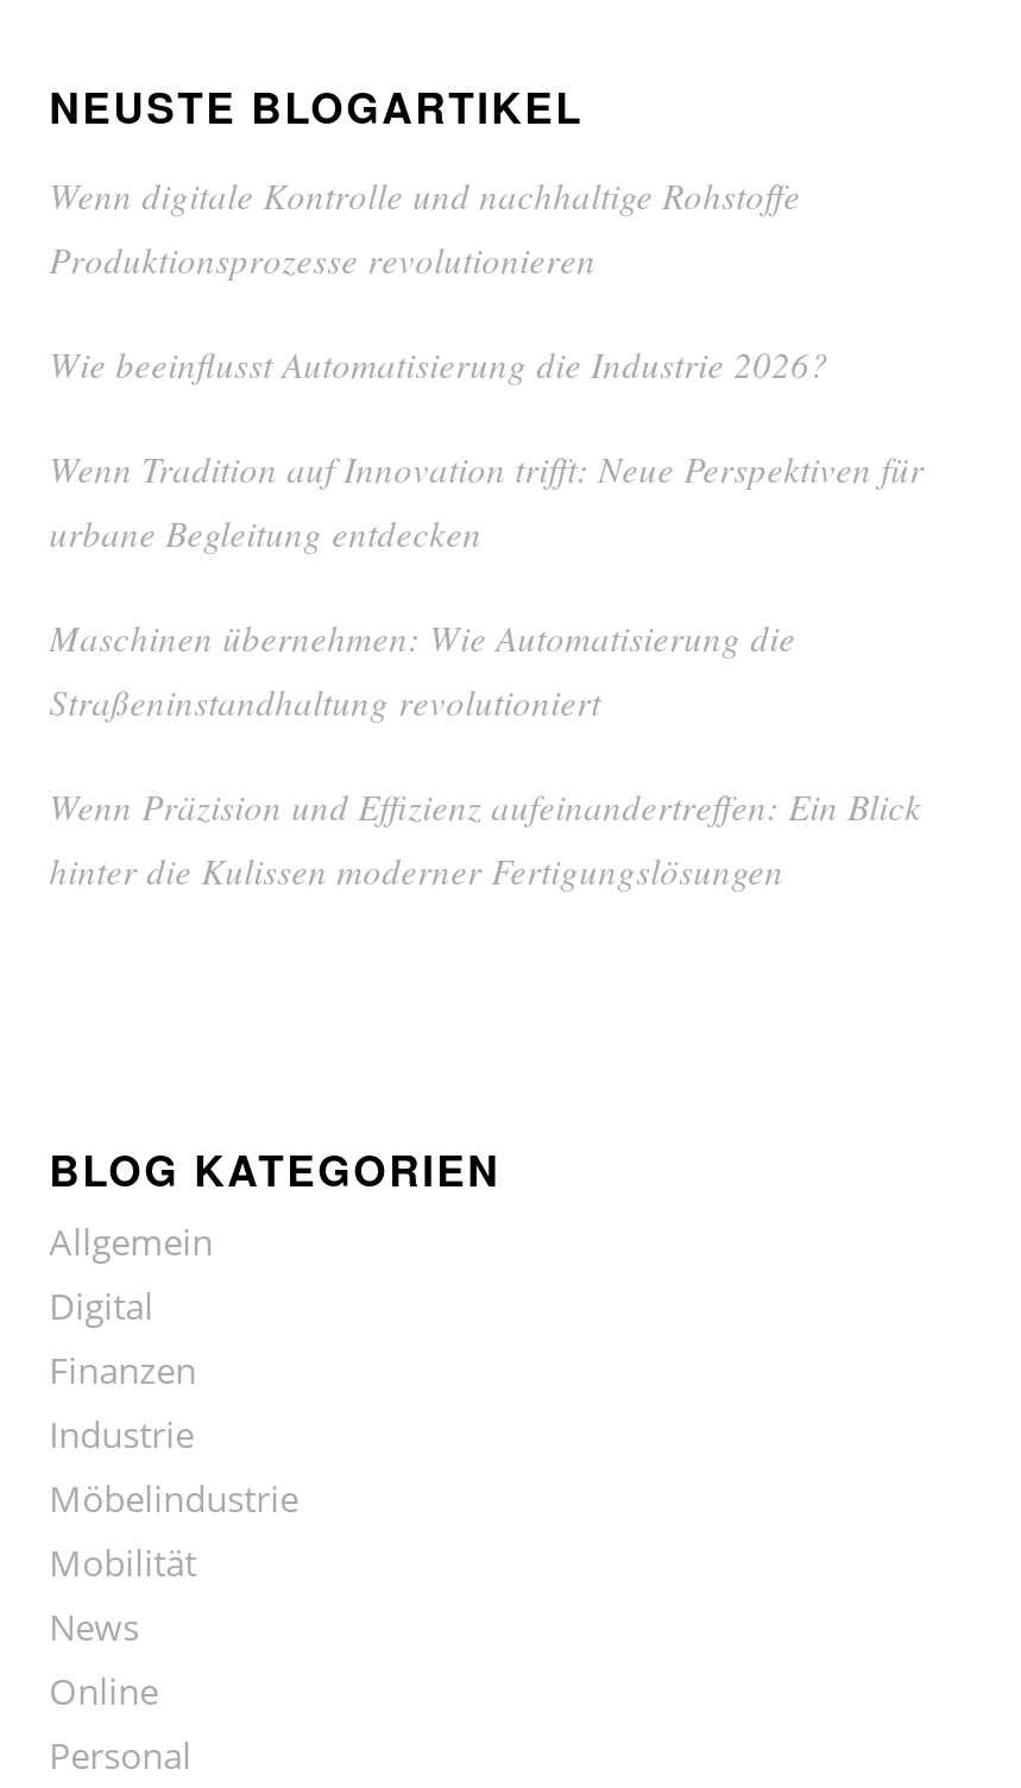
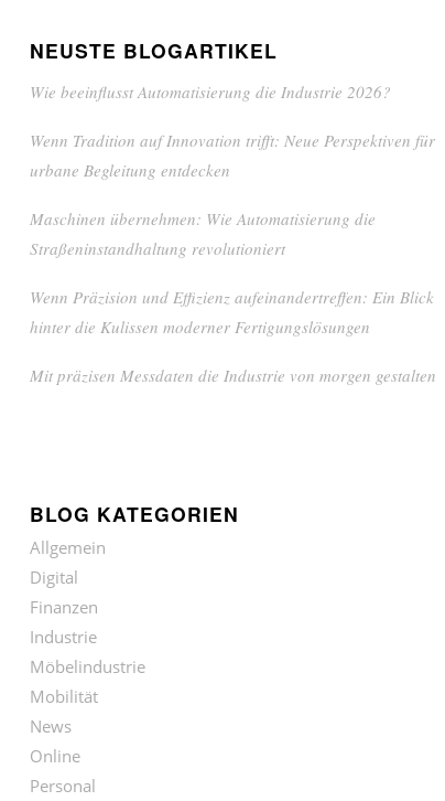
[49,171,800,282] Wenn digitale Kontrolle und nachhaltige Rohstoffe | Produktionsprozesse revolutionieren -> none
moved [49,340,924,894] -> [29,80,435,337]: Wie beeinflusst Automatisierung die Industrie 2026? | Wenn Tradition auf Innovation trifft: Neue Perspektiven für | urbane Begleitung entdecken | Maschinen übernehmen: Wie Automatisierung die | Straßeninstandhaltung revolutioniert | Wenn Präzision und Effizienz aufeinandertreffen: Ein Blick | hinter die Kulissen moderner Fertigungslösungen
none -> [29,364,436,386] Mit präzisen Messdaten die Industrie von morgen gestalten

